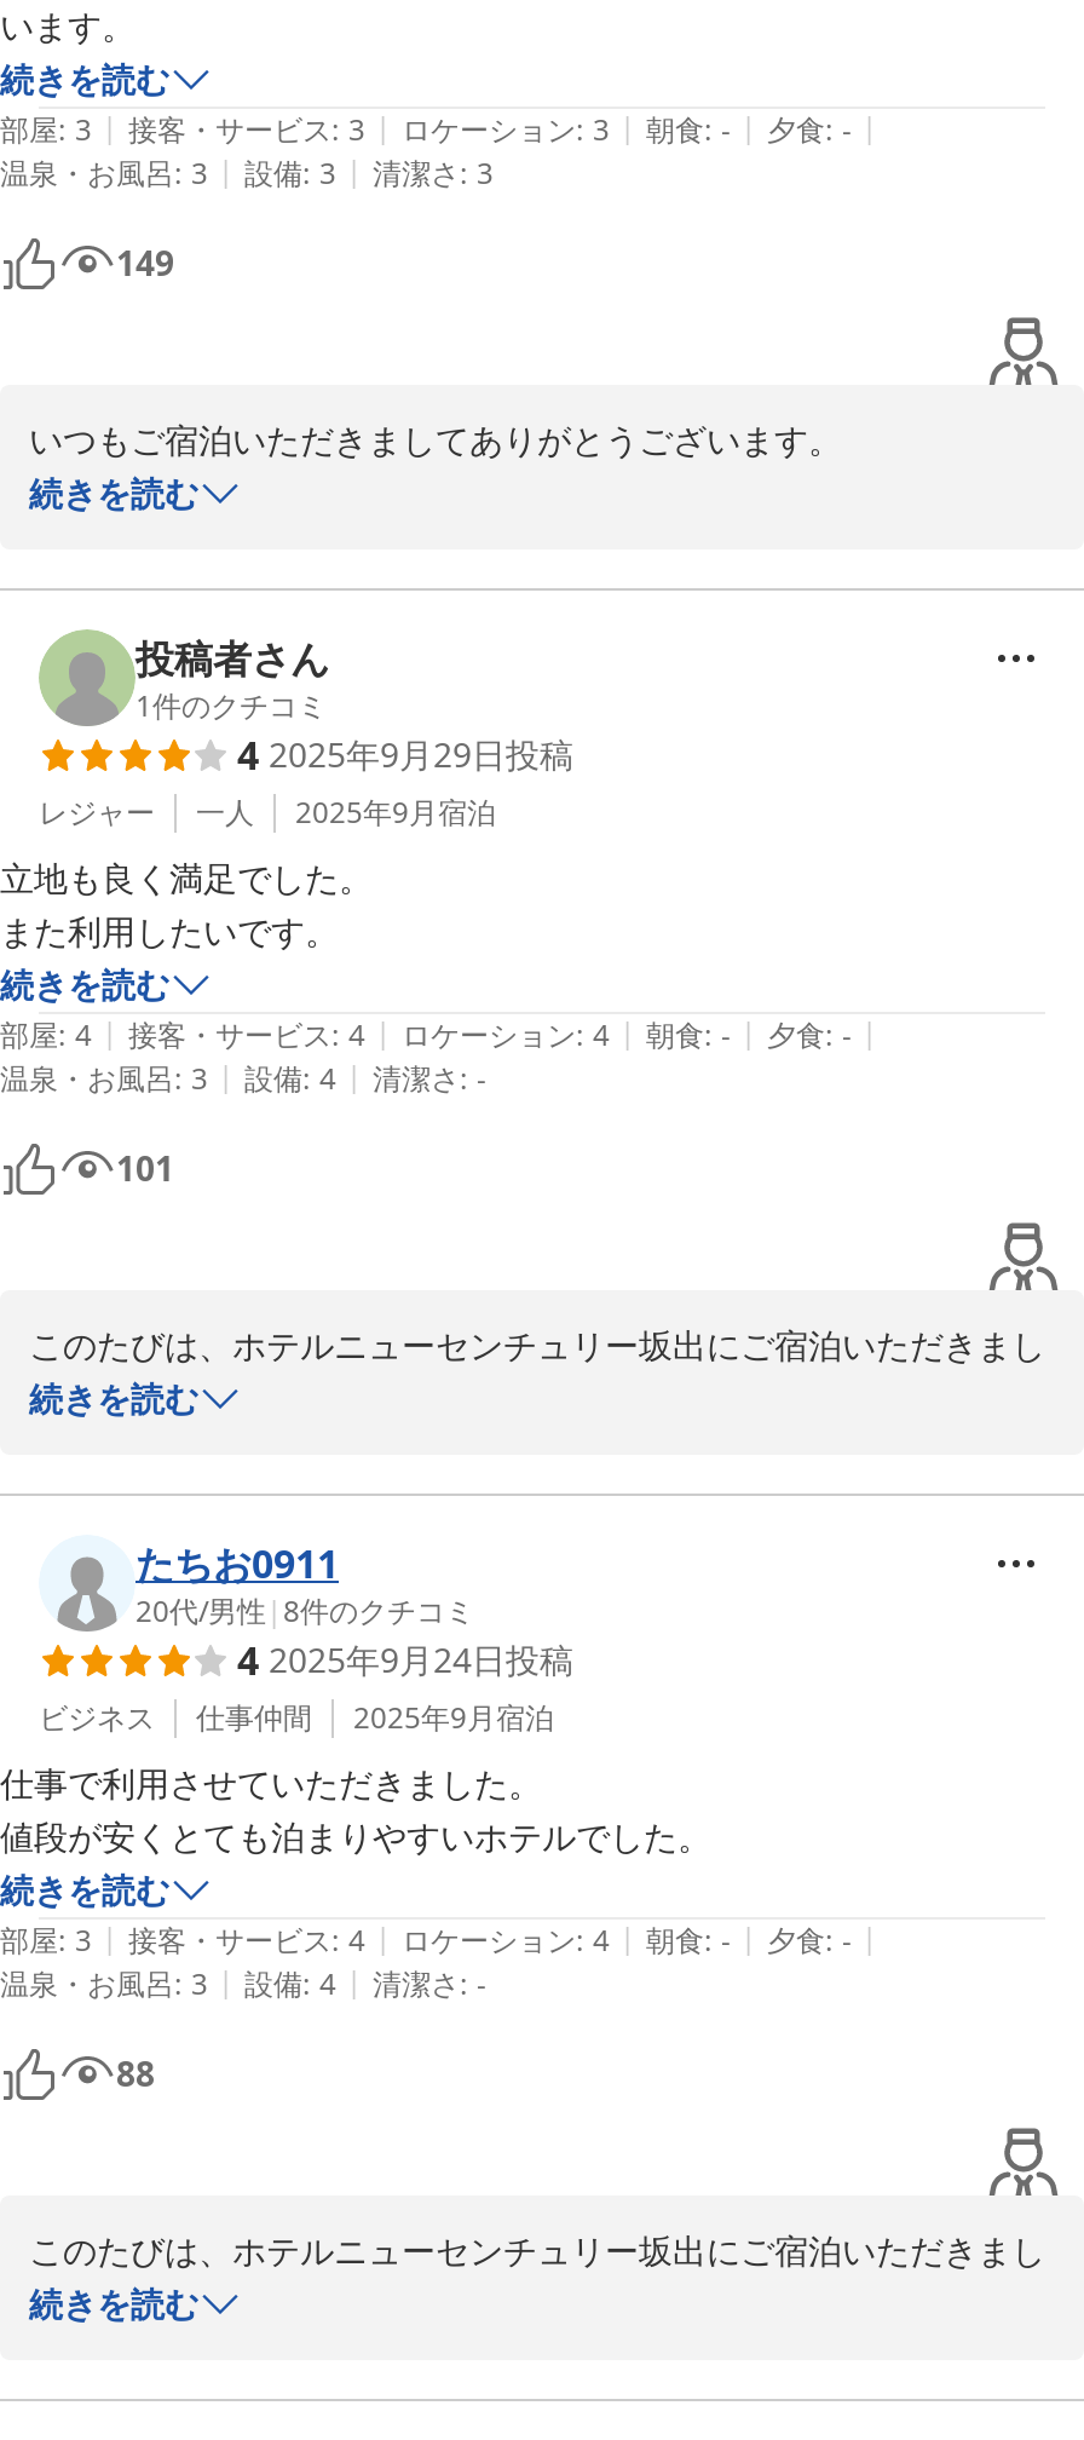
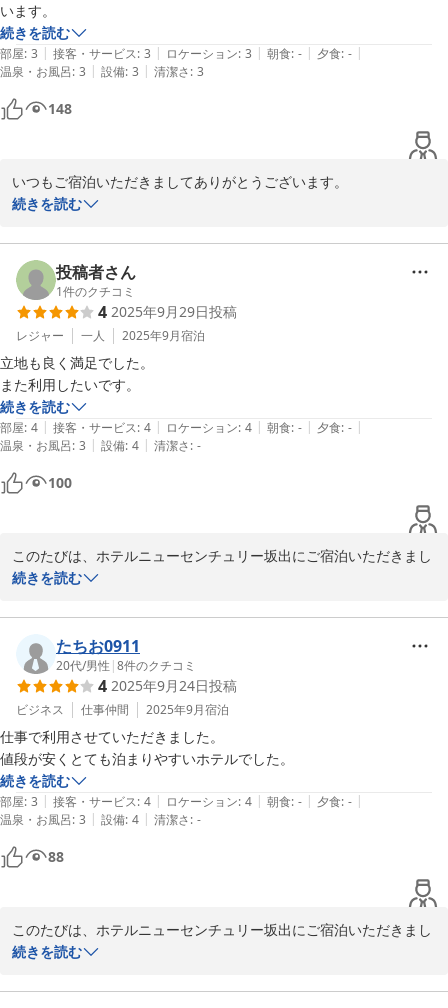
[116,240,174,286] 149 -> [48,99,72,118] 148
[116,1145,174,1191] 101 -> [48,473,72,492] 100

